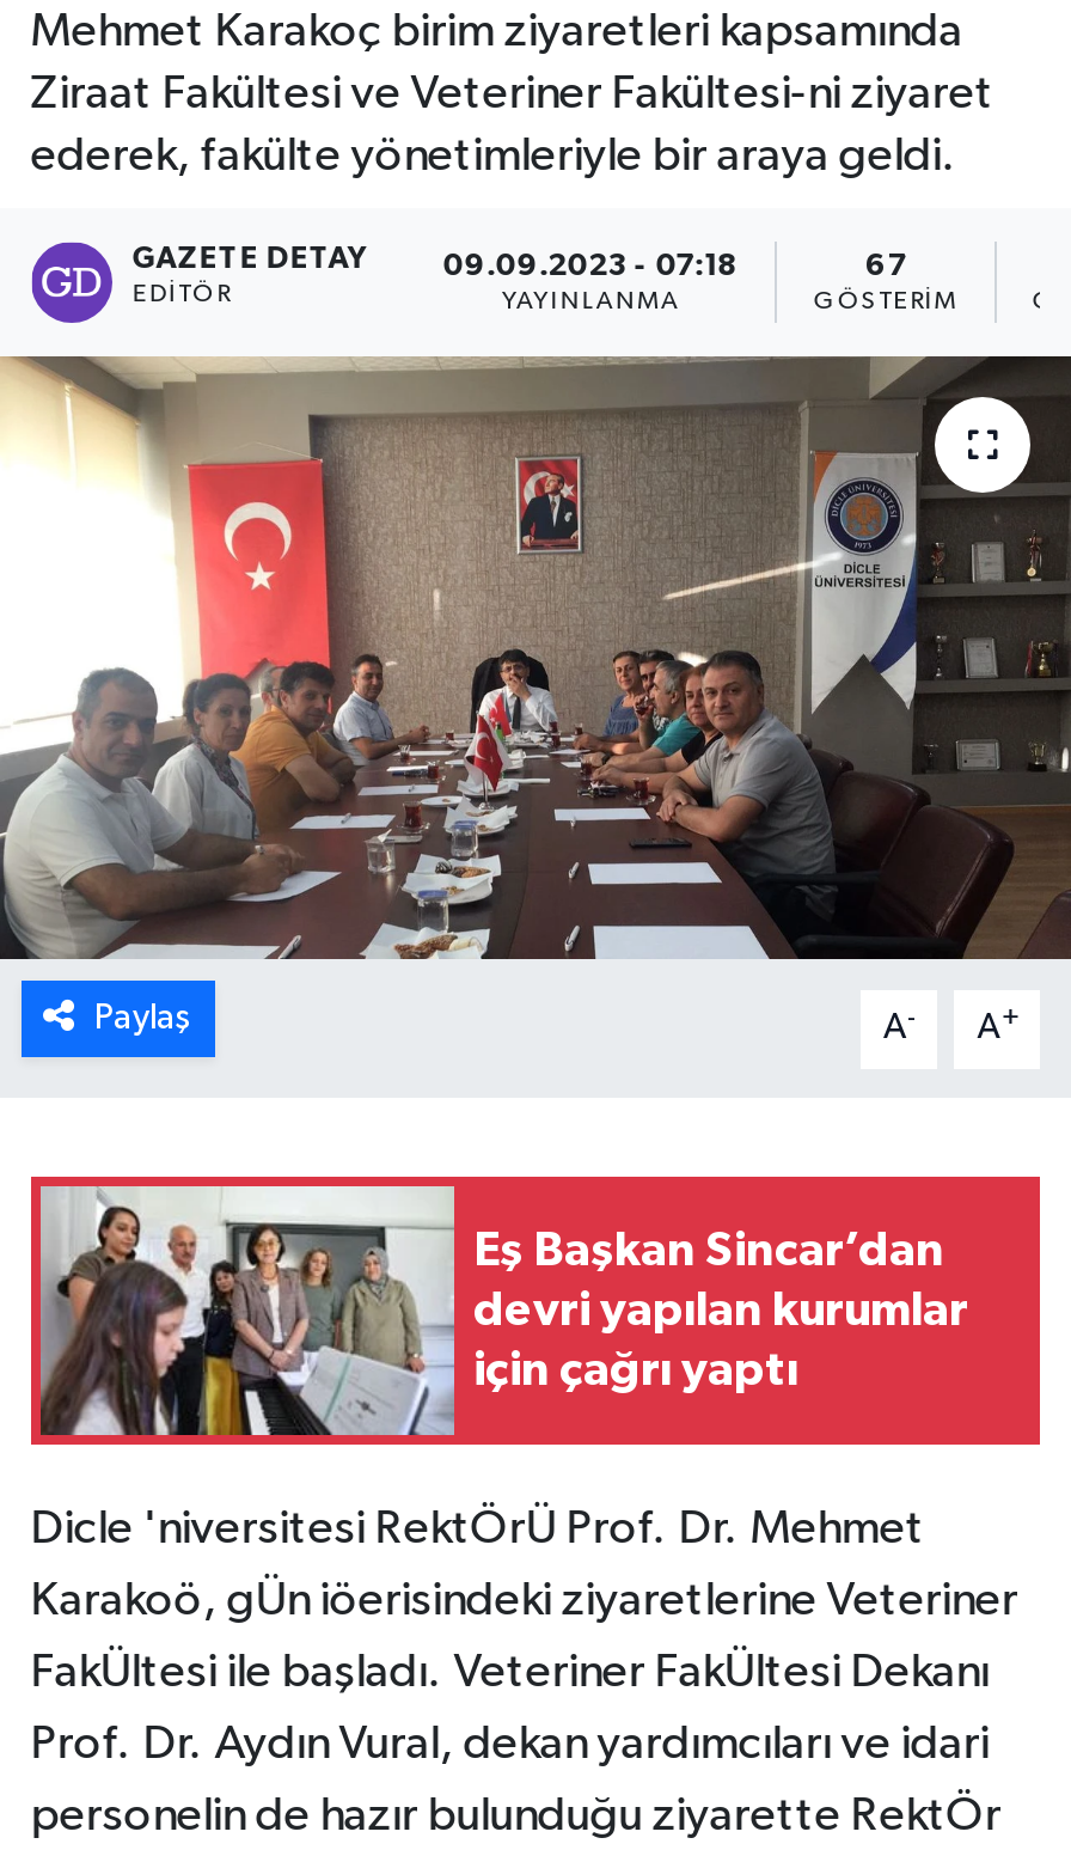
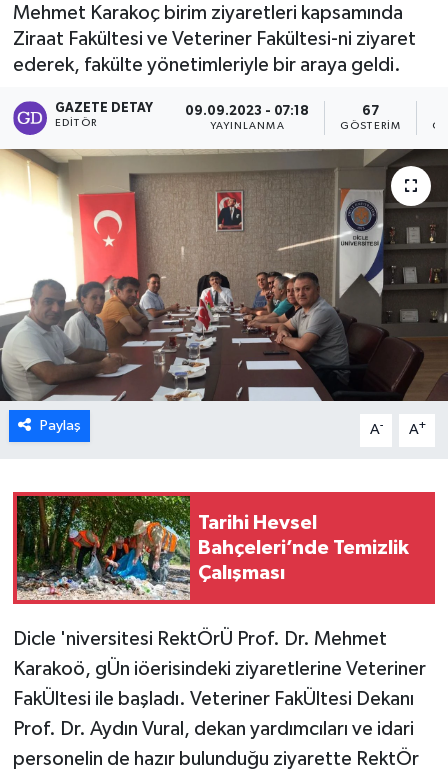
[38,1184,968,1437] [image] | Eş Başkan Sincar’dan | devri yapılan kurumlar | için çağrı yaptı -> [16,495,409,601] [image] | Tarihi Hevsel | Bahçeleri’nde Temizlik | Çalışması

